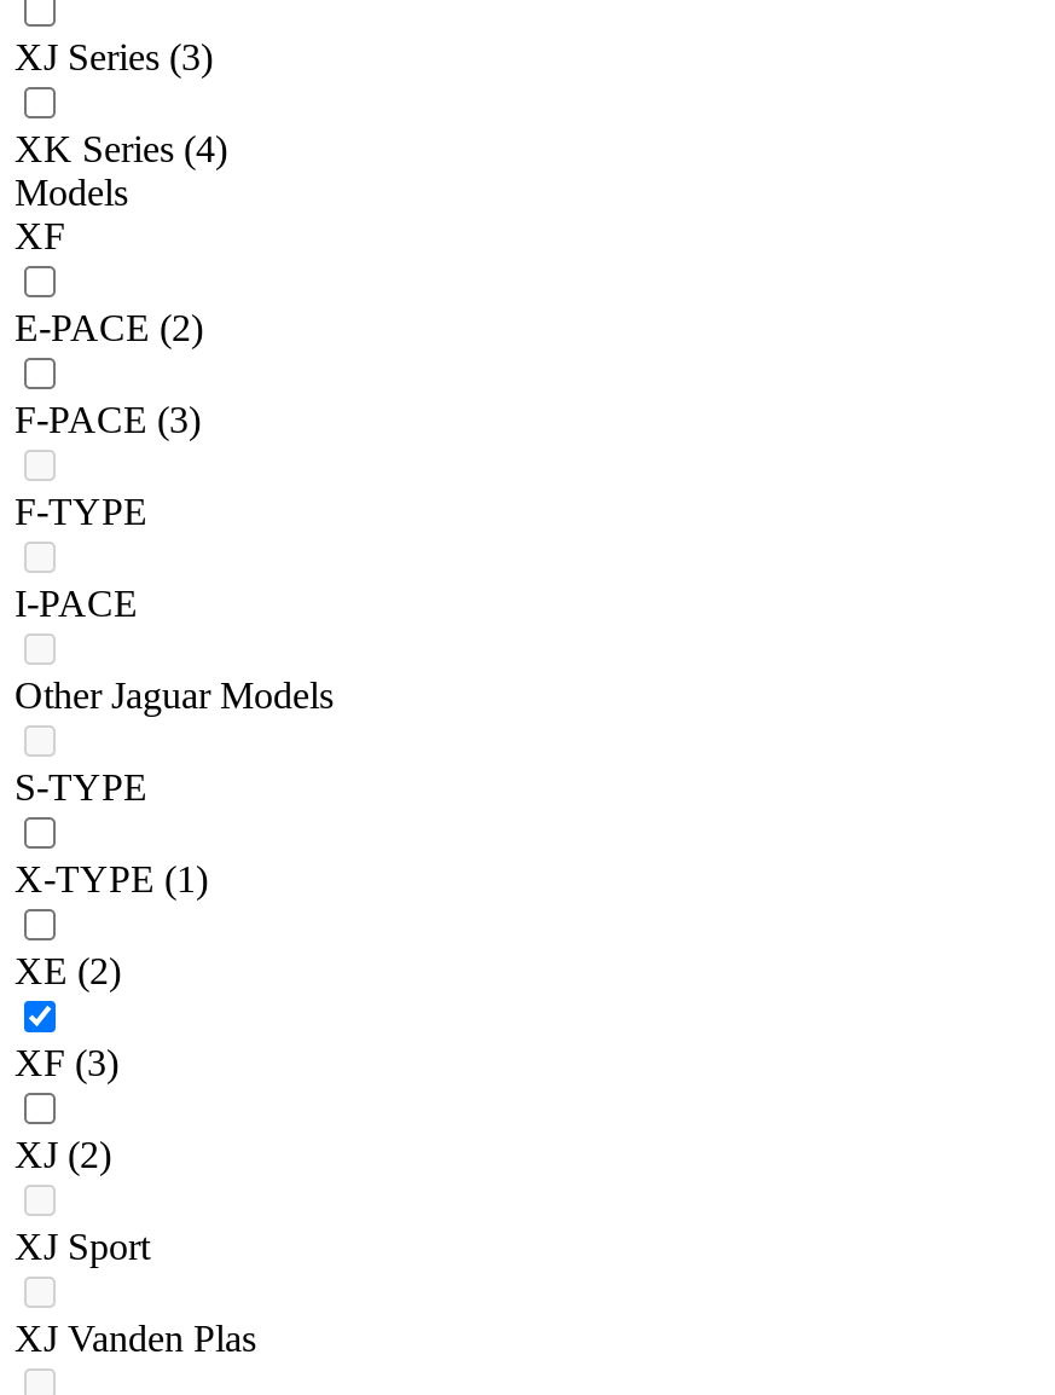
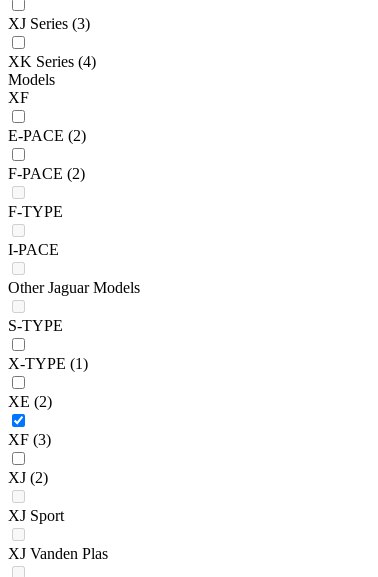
[15,400,201,441] F-PACE (3) -> [8,165,85,182] F-PACE (2)

